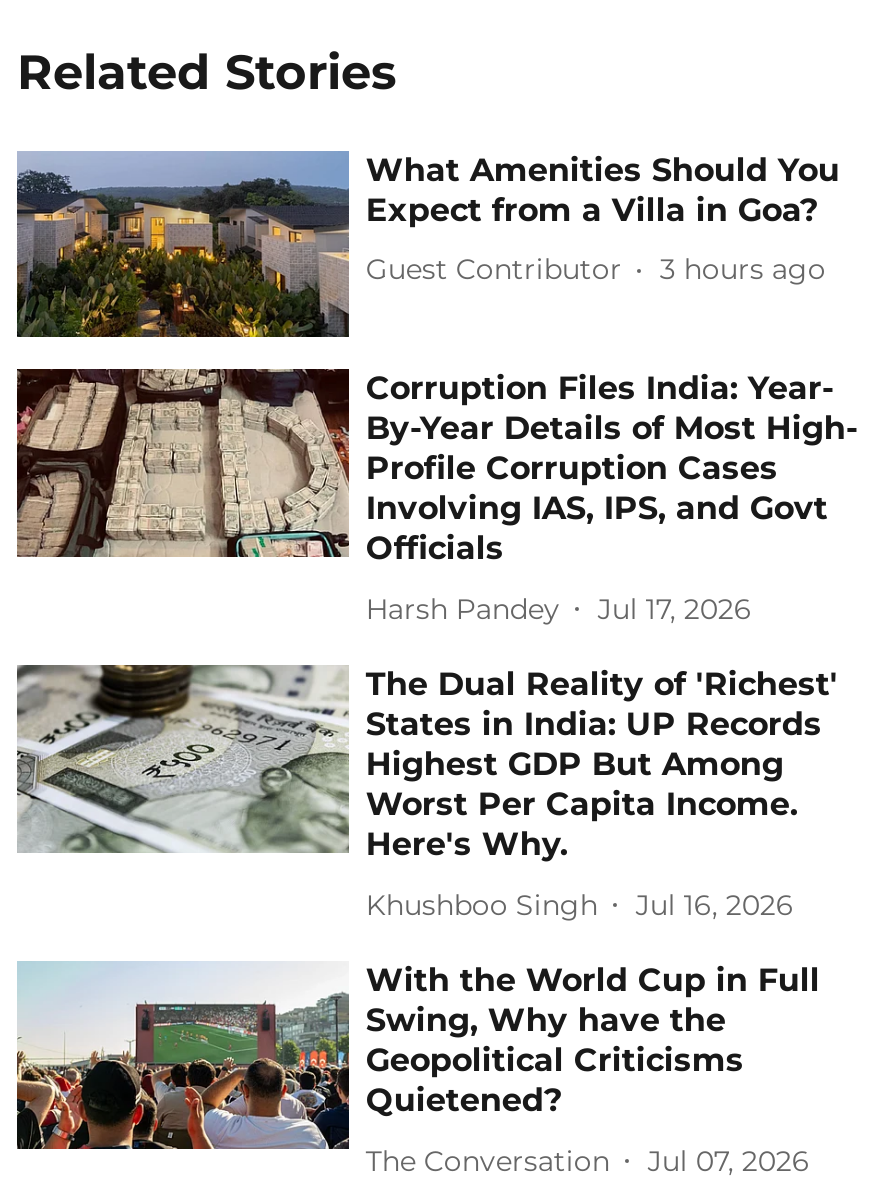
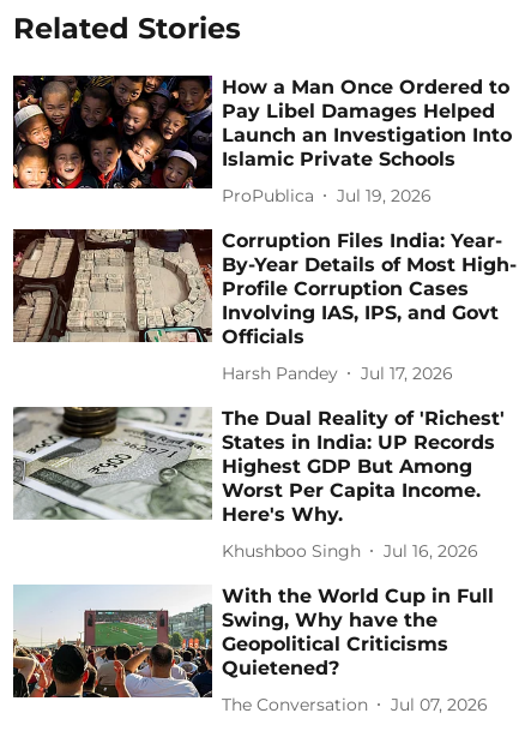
[15,150,840,340] [image] | What Amenities Should You | Expect from a Villa in Goa? -> [12,74,512,190] [image] | How a Man Once Ordered to | Pay Libel Damages Helped | Launch an Investigation Into | Islamic Private Schools
[366,252,826,288] Guest Contributor | 3 hours ago -> [222,185,432,206] ProPublica | Jul 19, 2026

